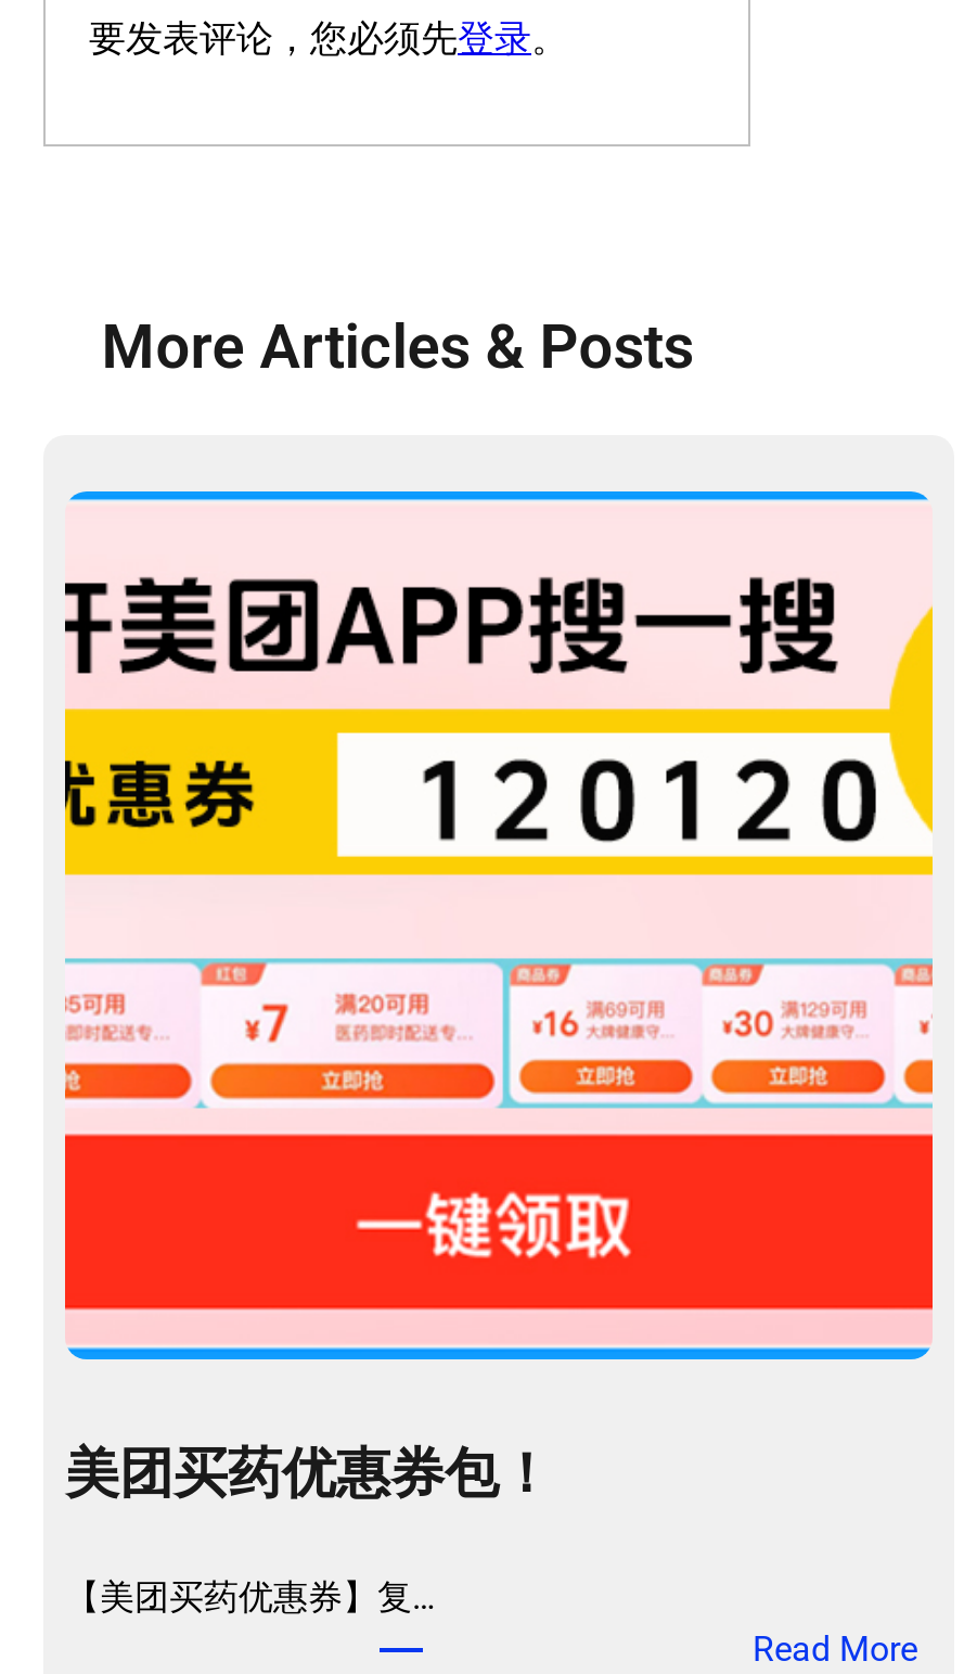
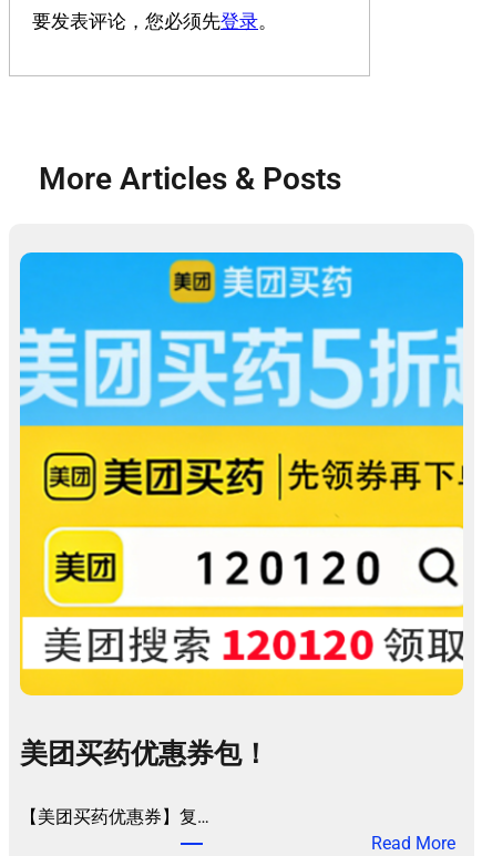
[63,498,935,1362] [image] -> [19,257,464,697] [image]

